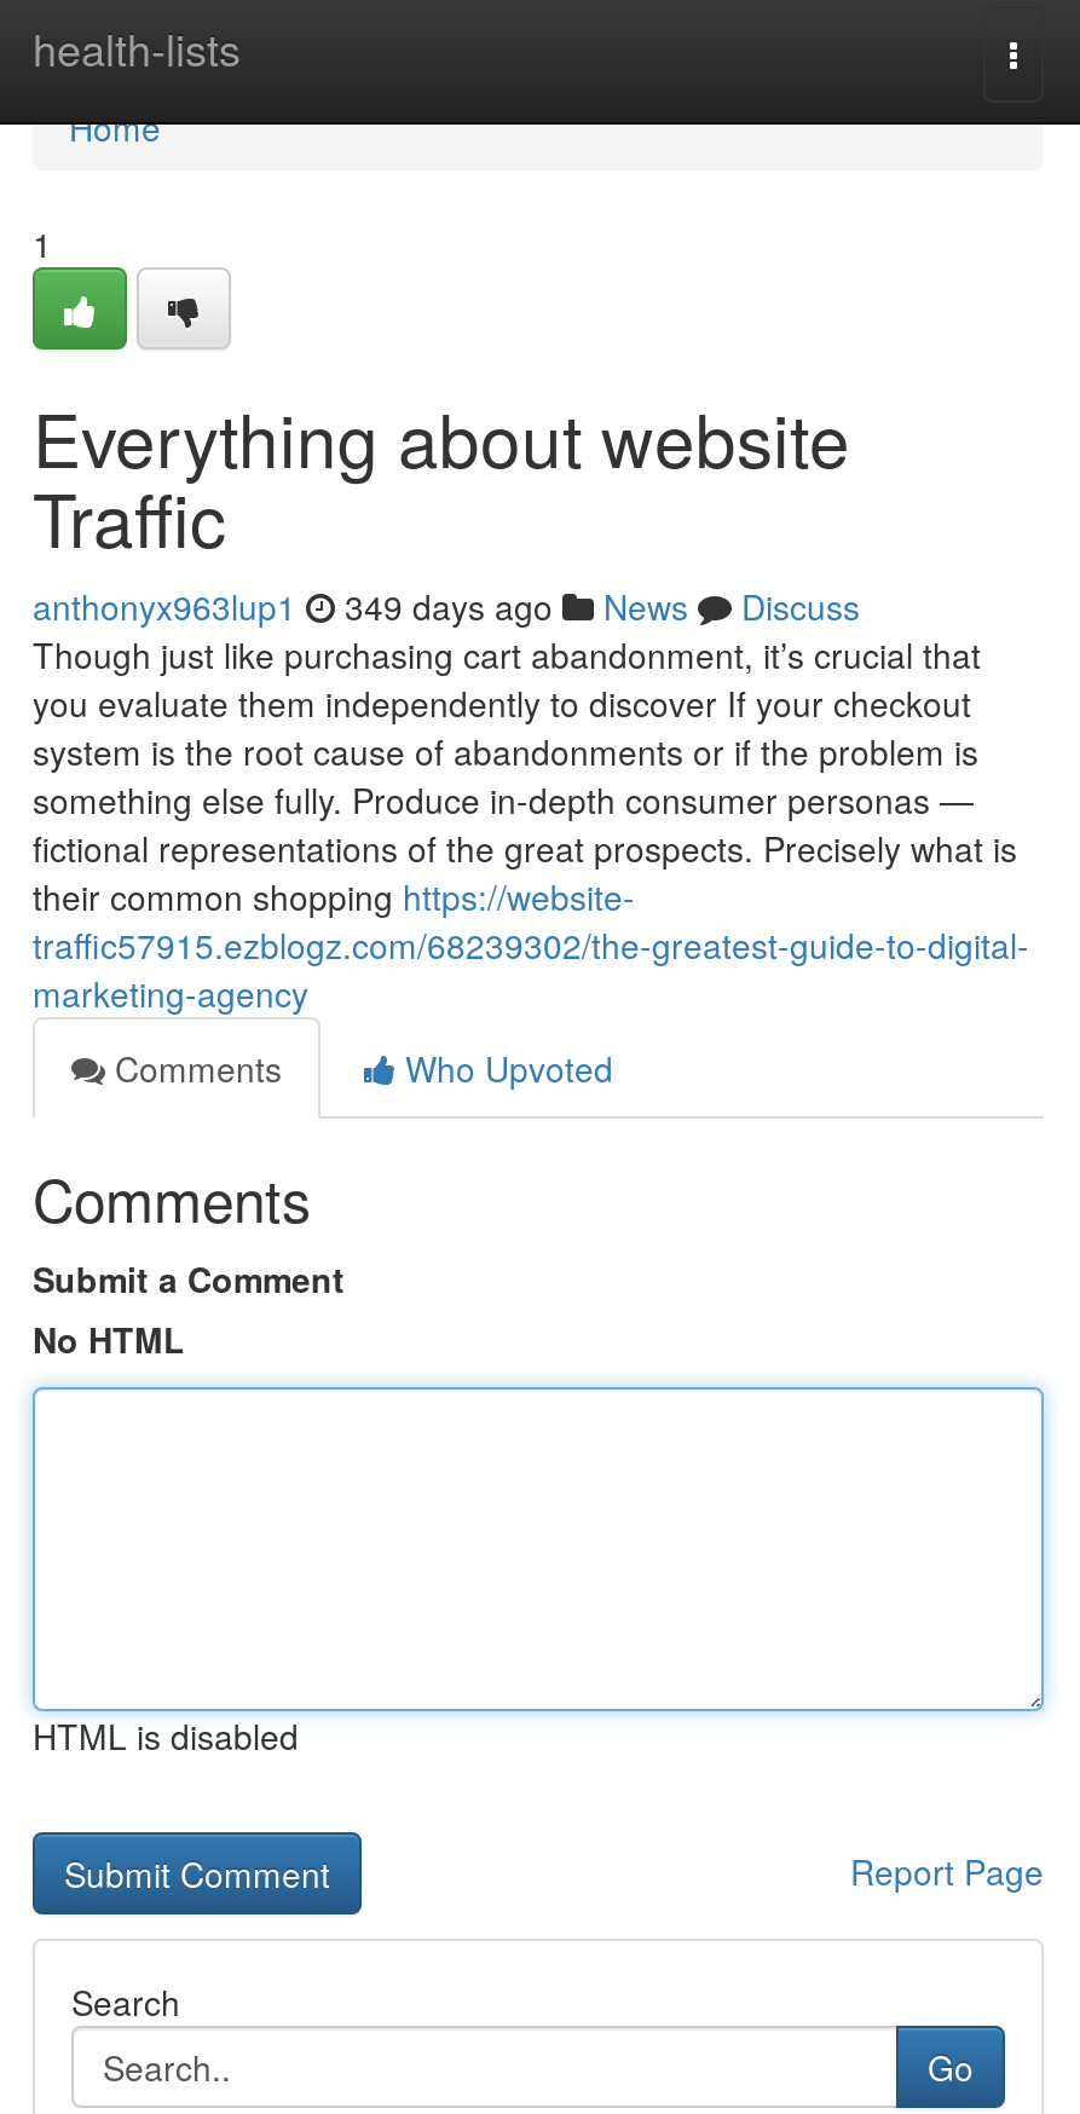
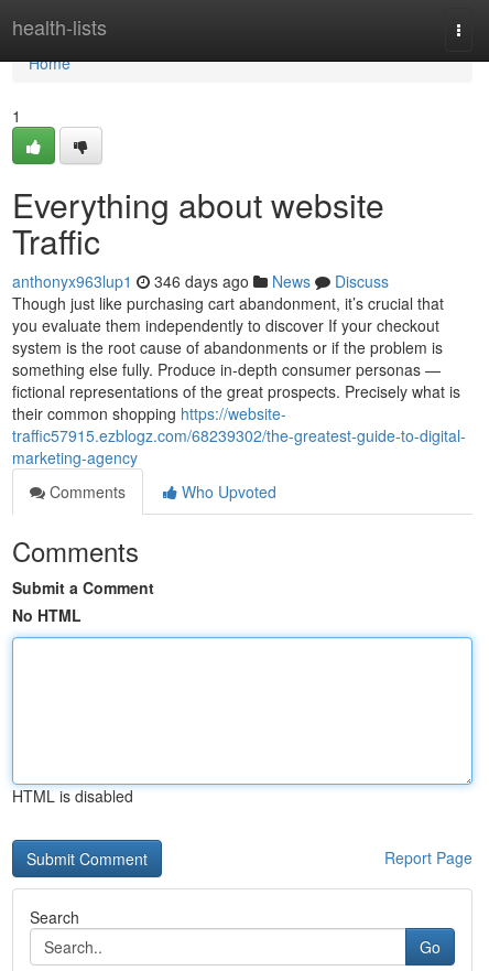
[33,582,860,630] anthonyx963lup1 349 days ago News Discuss -> [12,270,389,292] anthonyx963lup1 346 days ago News Discuss

